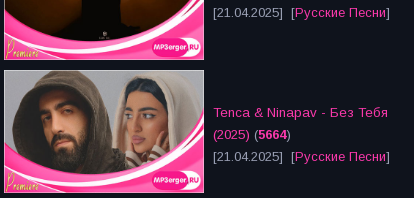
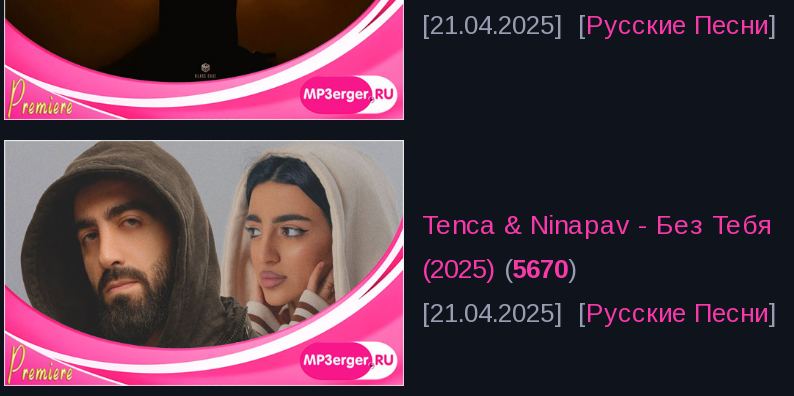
[213,127,291,142] (2025) (5664) -> [422,255,578,285] (2025) (5670)

